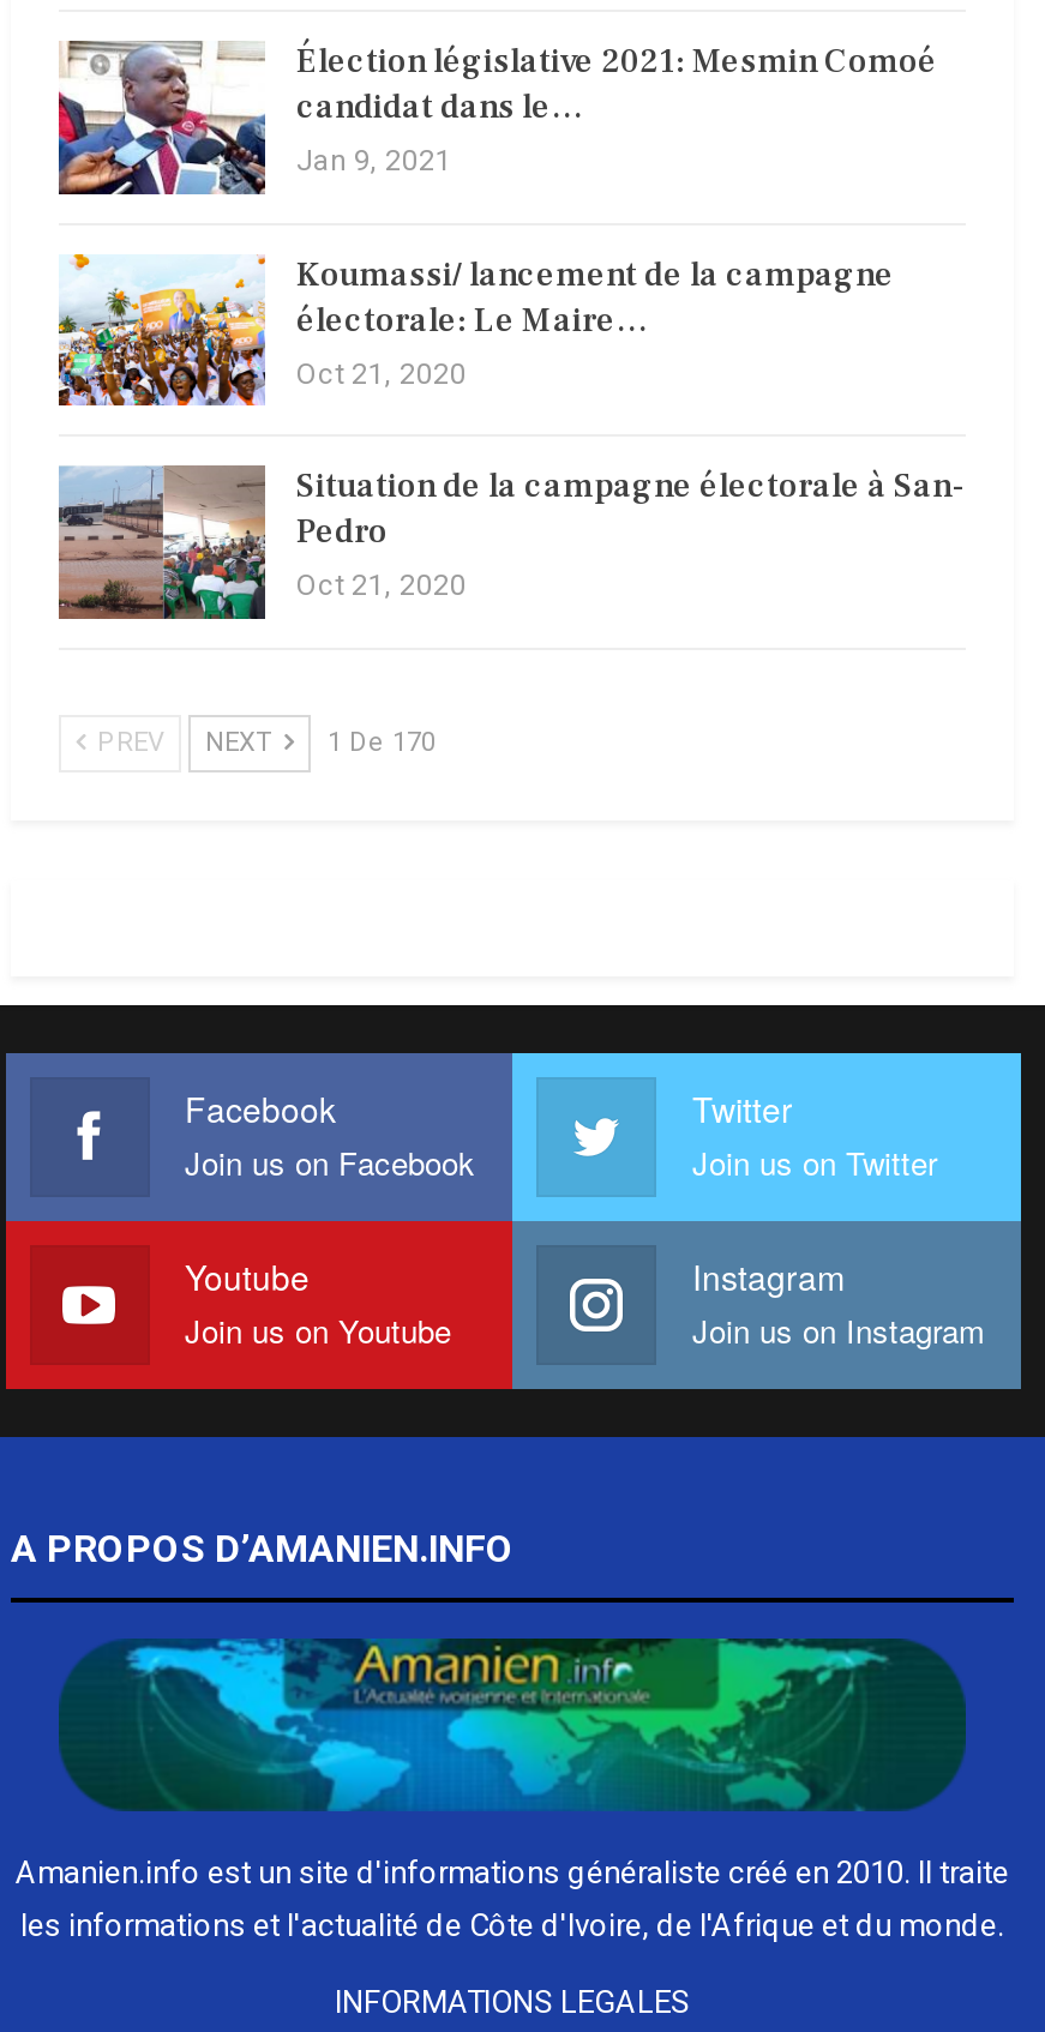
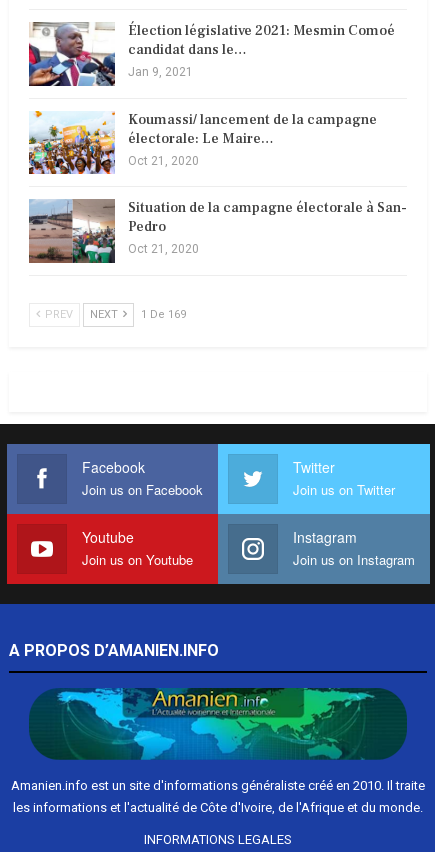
[90,726,436,758] PREV NEXT 1 De 170 -> [42,308,186,321] PREV NEXT 1 De 169

